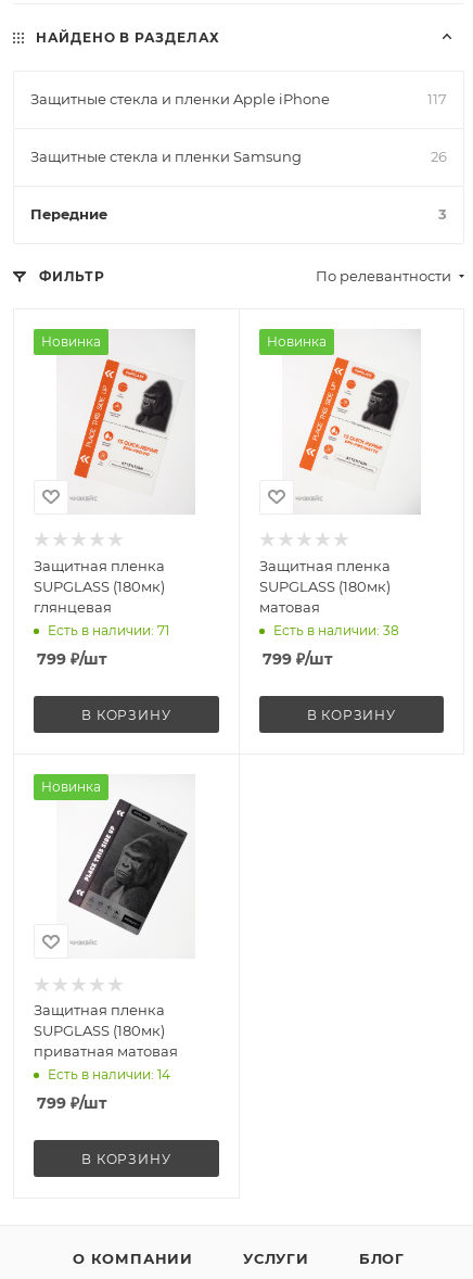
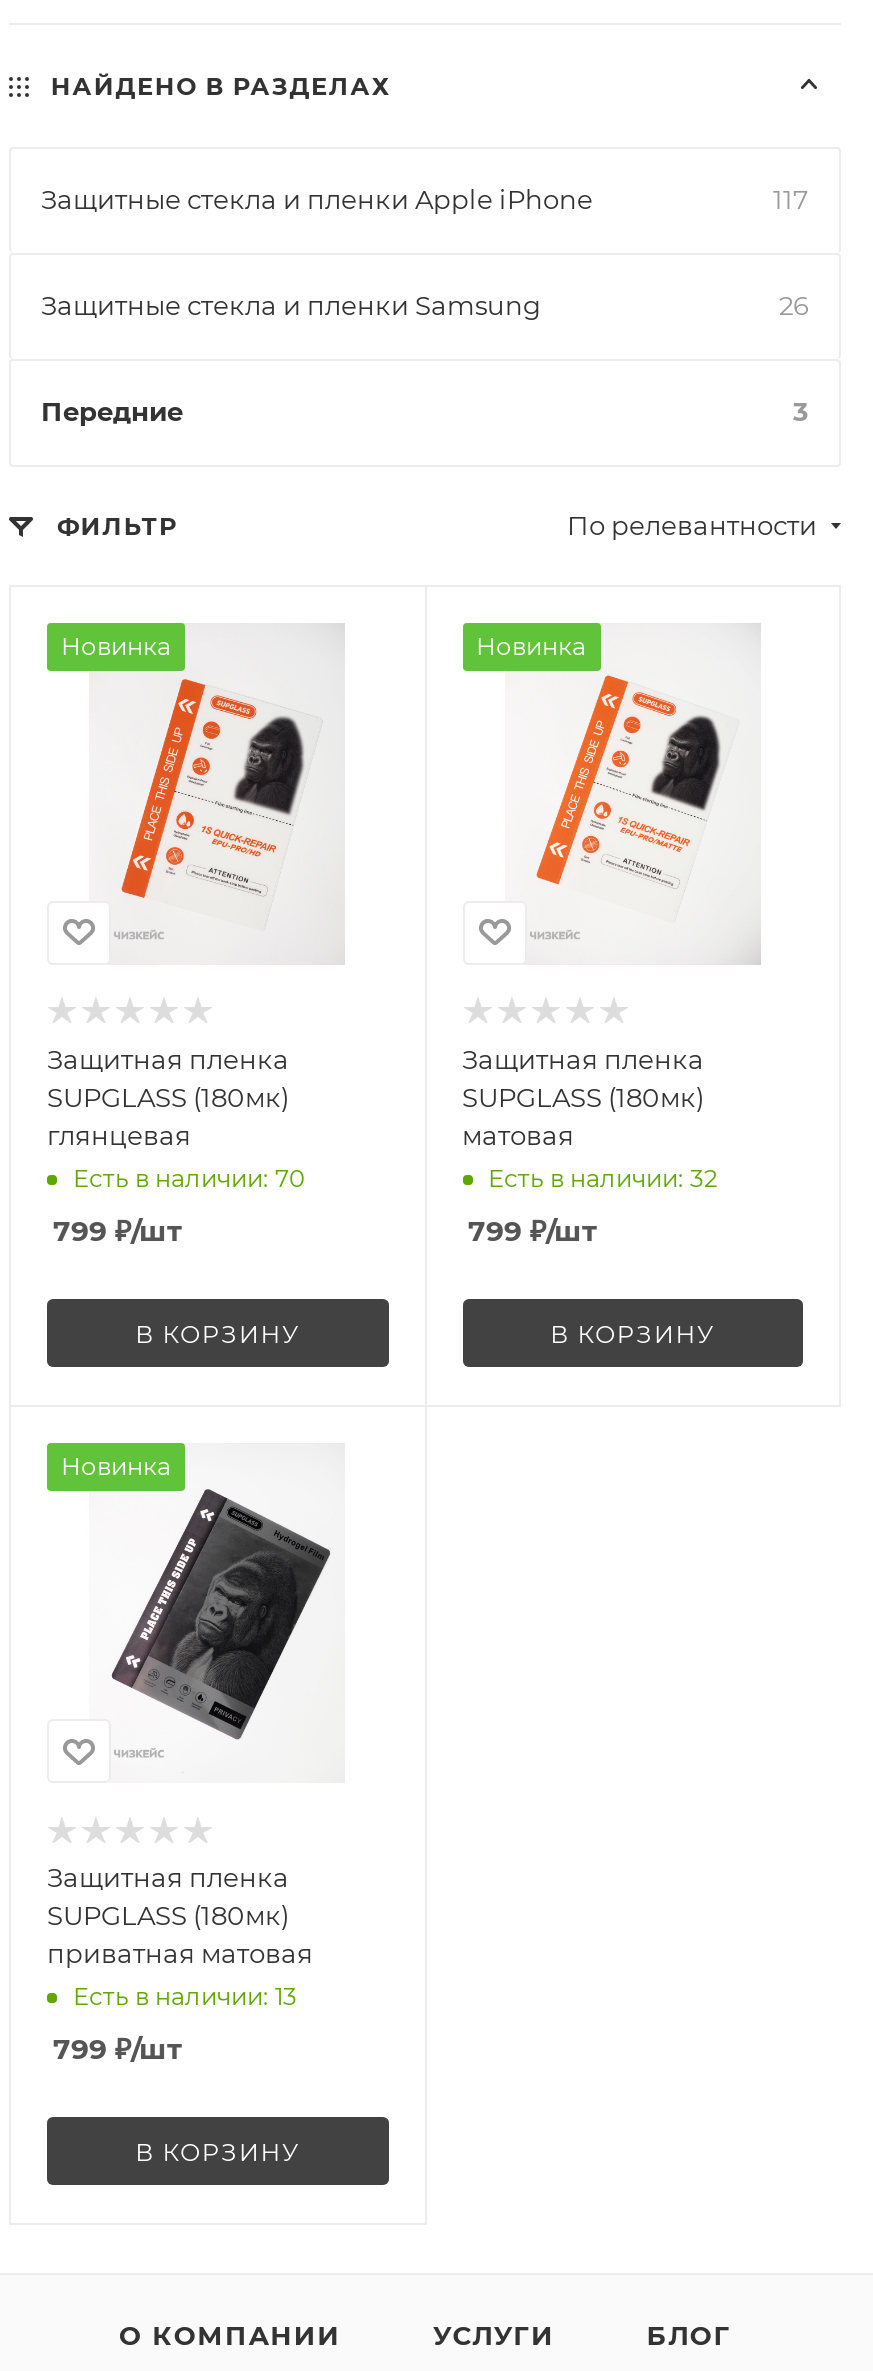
[48,622,169,638] Есть в наличии: 71 -> [73,1162,305,1192] Есть в наличии: 70
[273,622,399,638] Есть в наличии: 38 -> [488,1162,718,1192] Есть в наличии: 32
[48,1066,170,1083] Есть в наличии: 14 -> [73,1981,297,2011] Есть в наличии: 13

